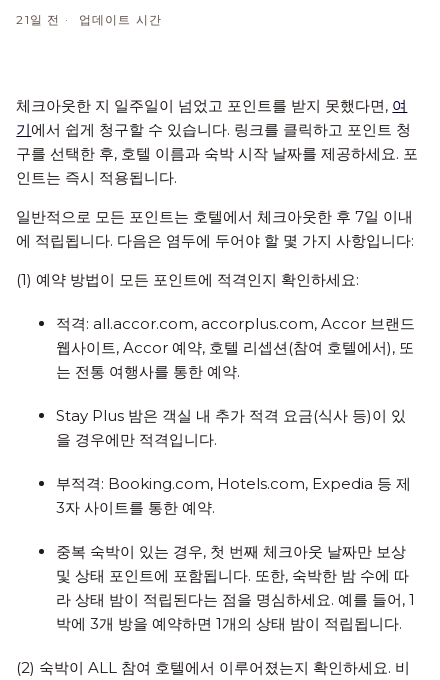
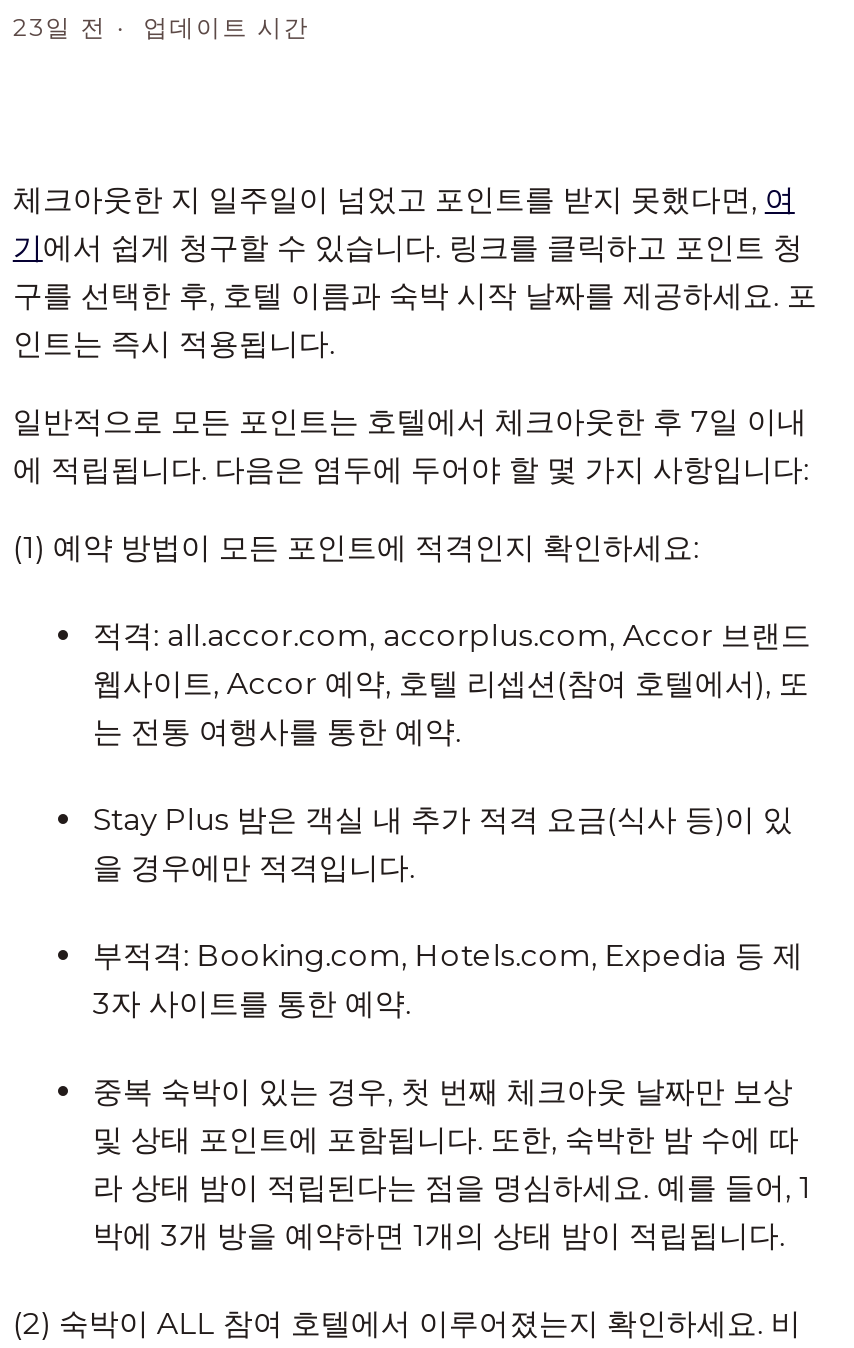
[16,12,162,27] 21일 전 업데이트 시간 -> [13,12,310,42] 23일 전 업데이트 시간

